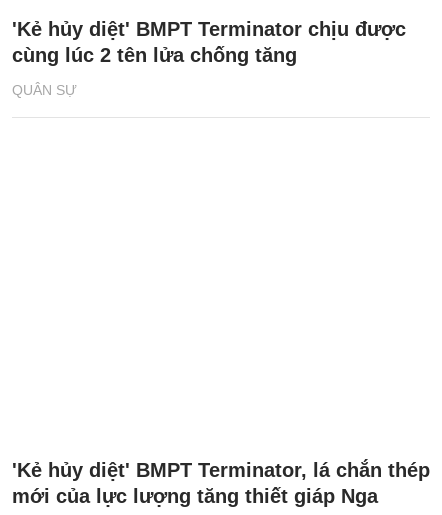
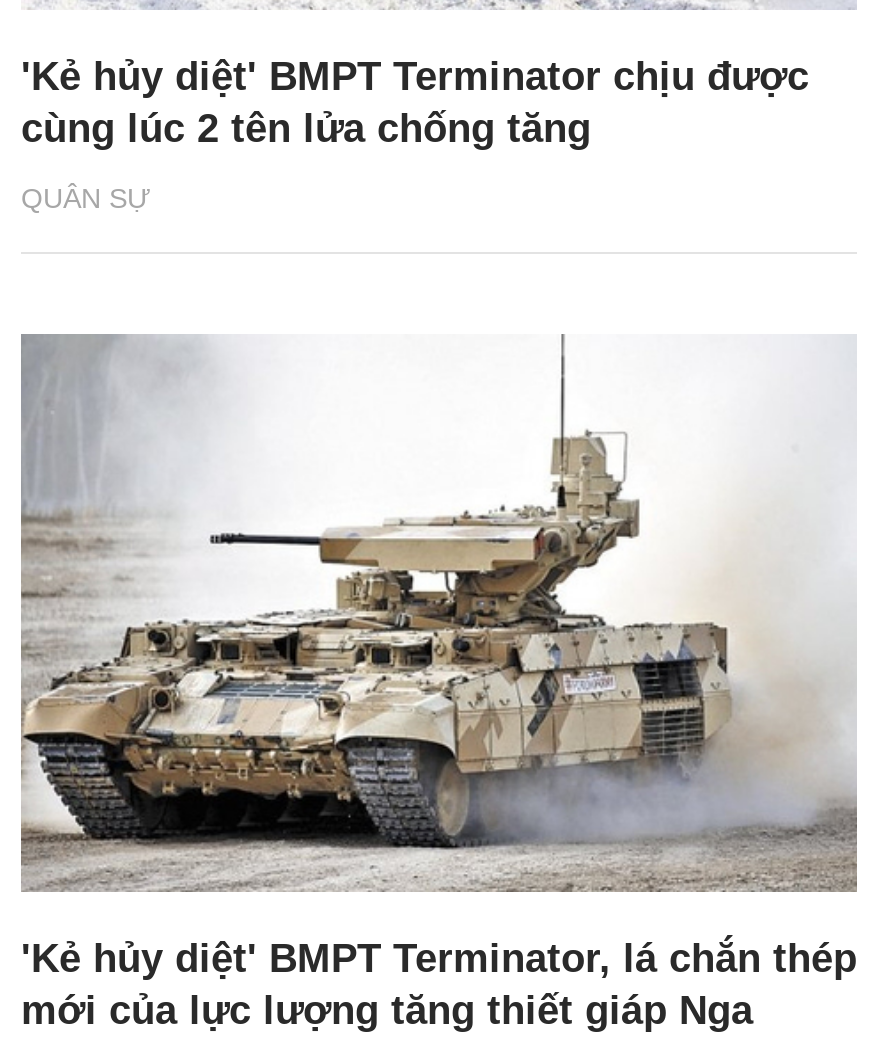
none -> [19,332,859,894] [image]

